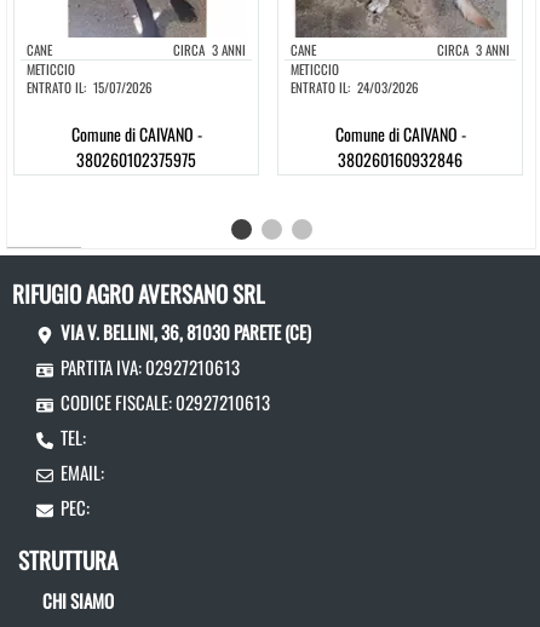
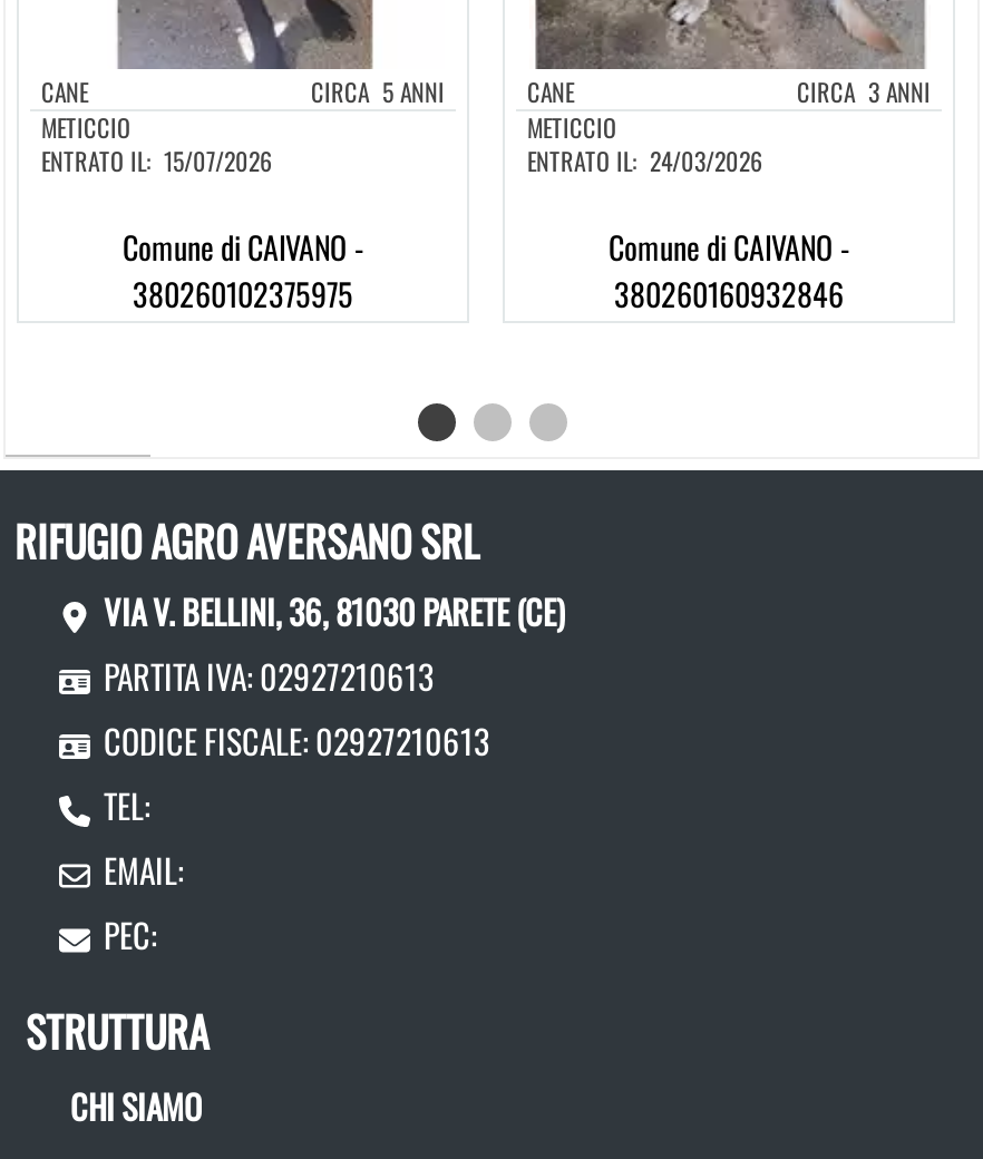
[173,40,246,59] CIRCA 3 ANNI -> [311,74,445,109] CIRCA 5 ANNI

